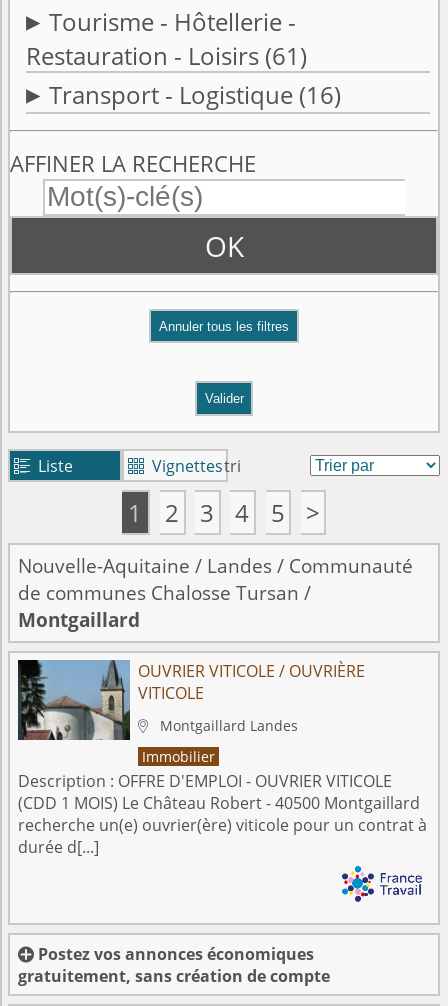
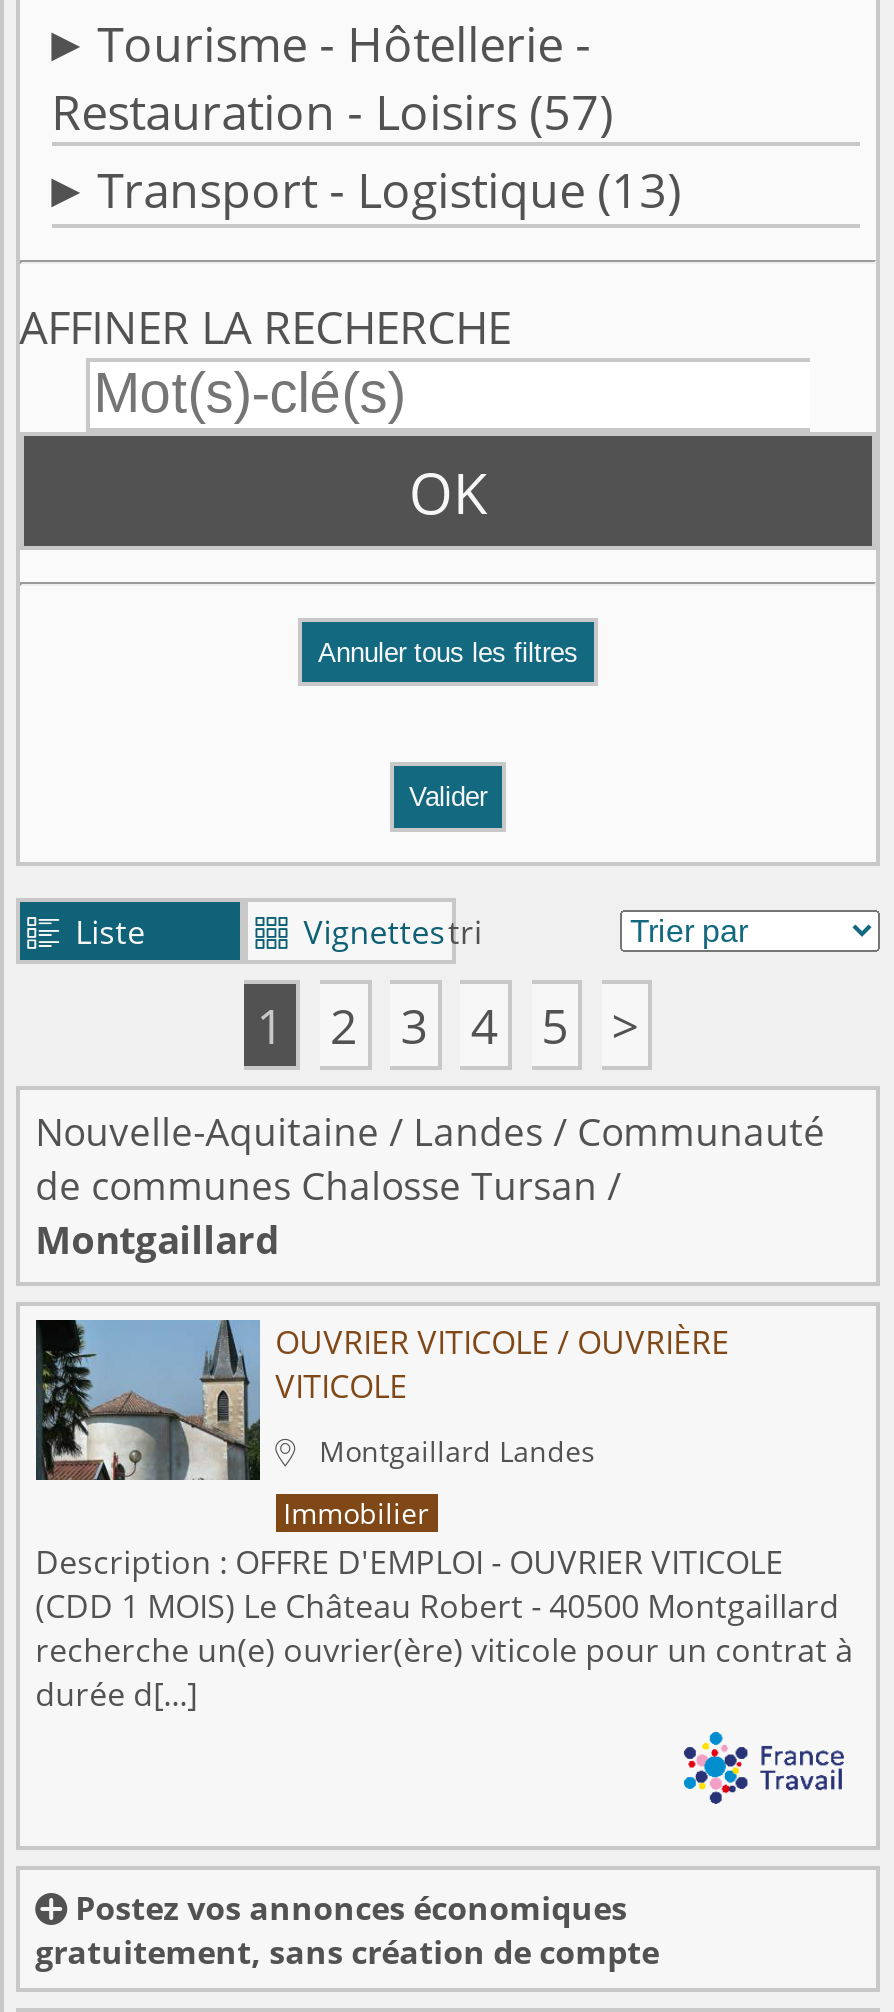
[26,39,307,72] Restauration - Loisirs (61) -> [51,77,613,143] Restauration - Loisirs (57)
[49,78,341,111] Transport - Logistique (16) -> [97,157,681,223] Transport - Logistique (13)

